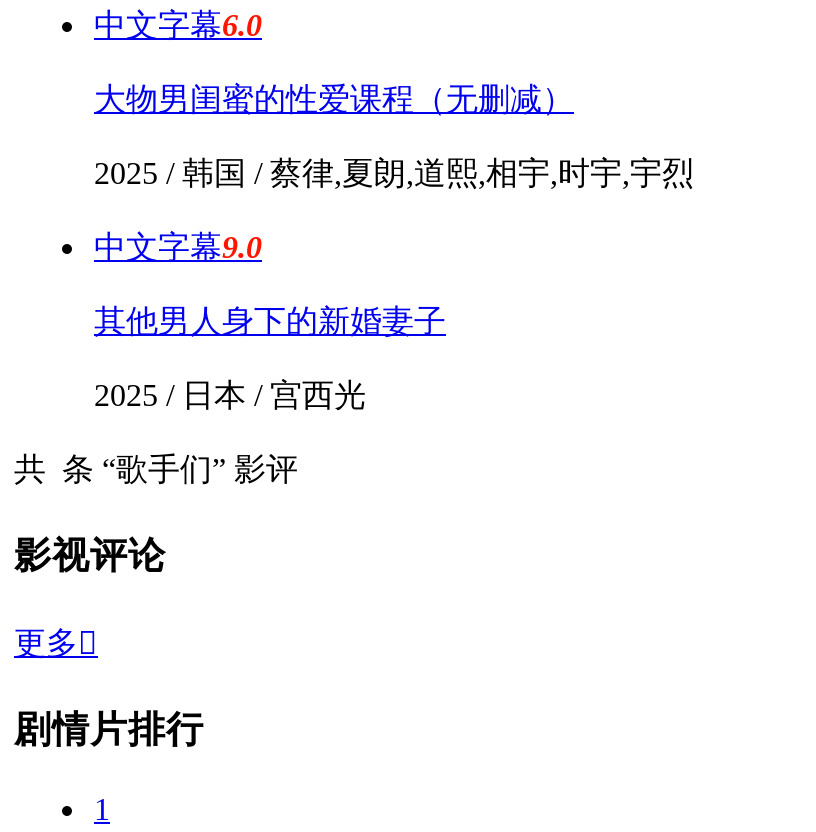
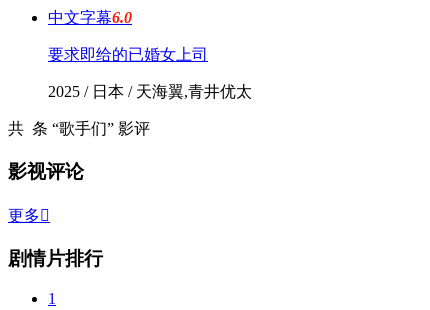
[94,83,694,413] 大物男闺蜜的性爱课程（无删减） | 2025 / 韩国 / 蔡律,夏朗,道熙,相宇,时宇,宇烈 | 中文字幕9.0 | 其他男人身下的新婚妻子 | 2025 / 日本 / 宫西光 -> [48,46,252,100] 要求即给的已婚女上司 | 2025 / 日本 / 天海翼,青井优太

